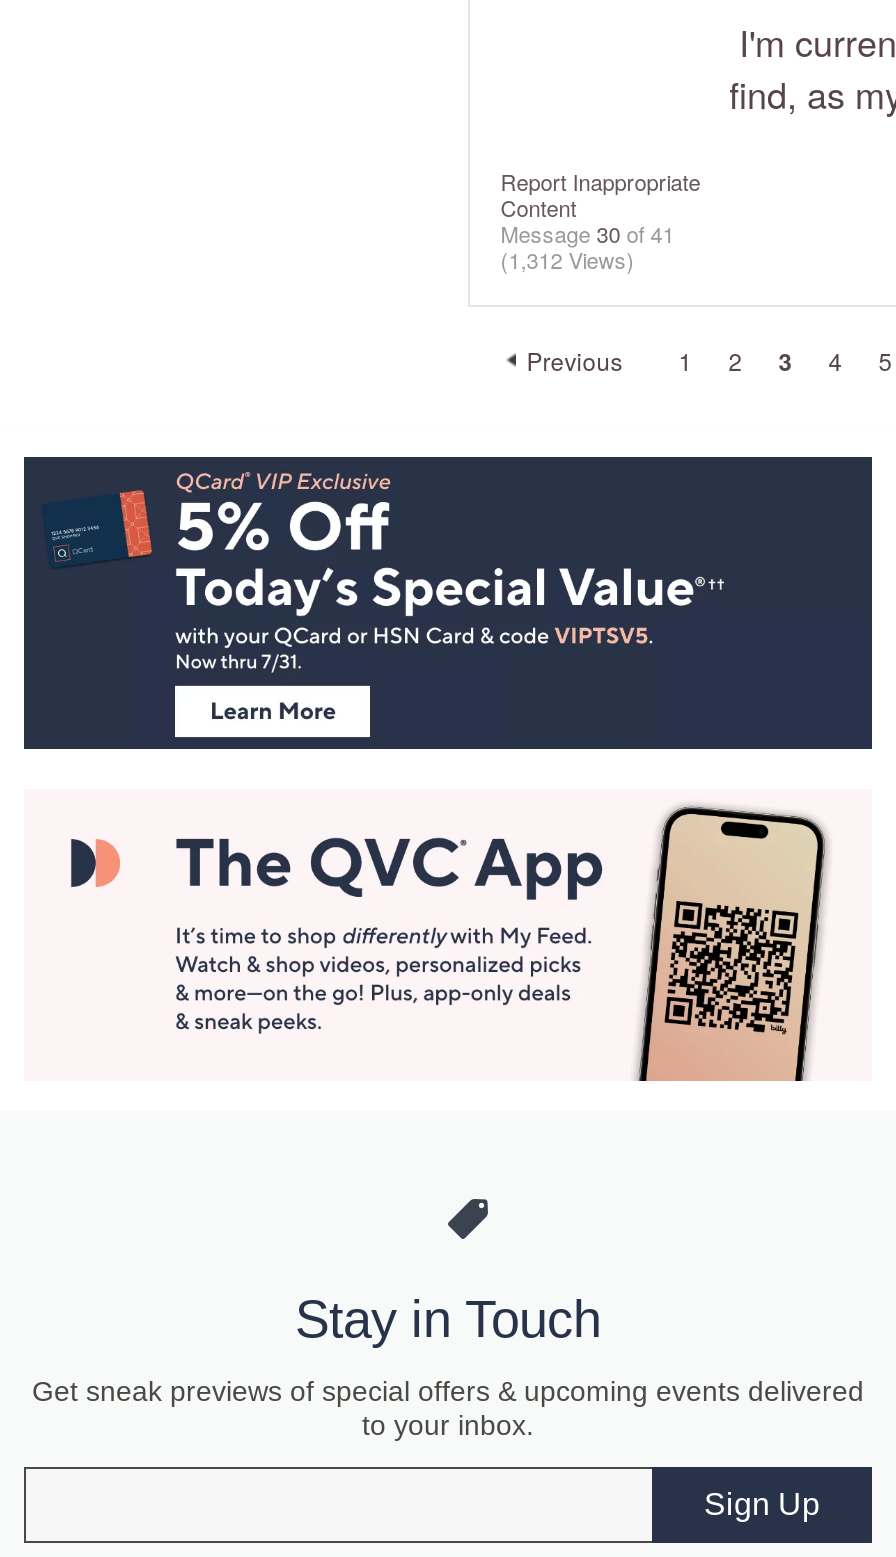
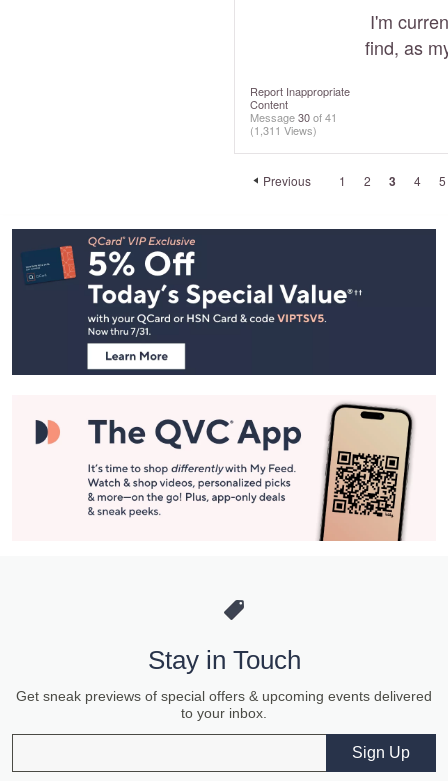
[500,243,634,275] (1,312 Views) -> [250,122,317,138] (1,311 Views)

